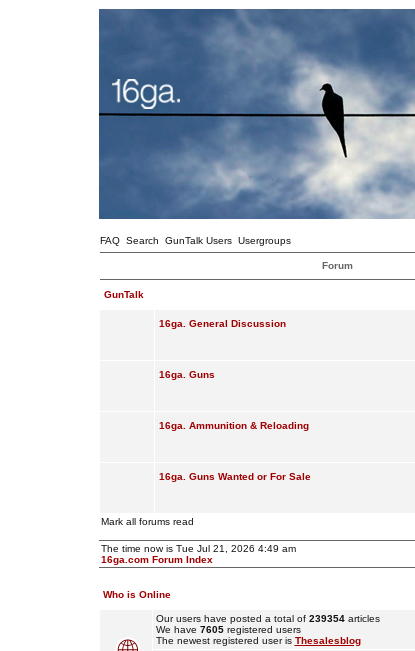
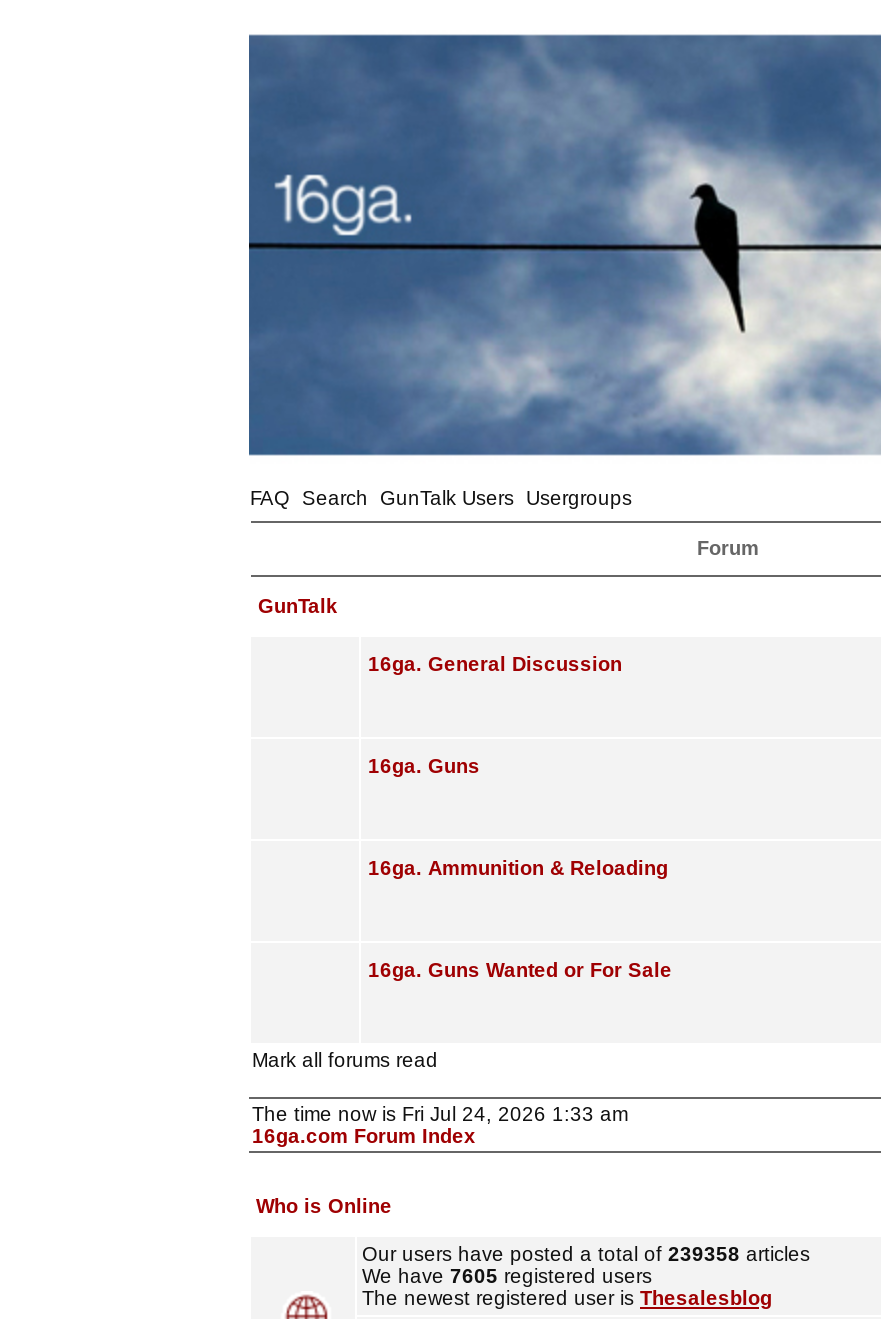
[100,543,295,554] The time now is Tue Jul 21, 2026 4:49 am -> [252,1103,628,1125] The time now is Fri Jul 24, 2026 1:33 am
[155,613,379,624] Our users have posted a total of 239354 articles -> [362,1243,810,1265] Our users have posted a total of 239358 articles

